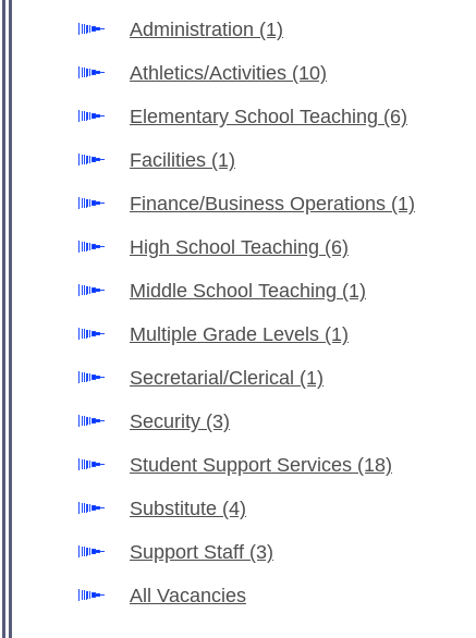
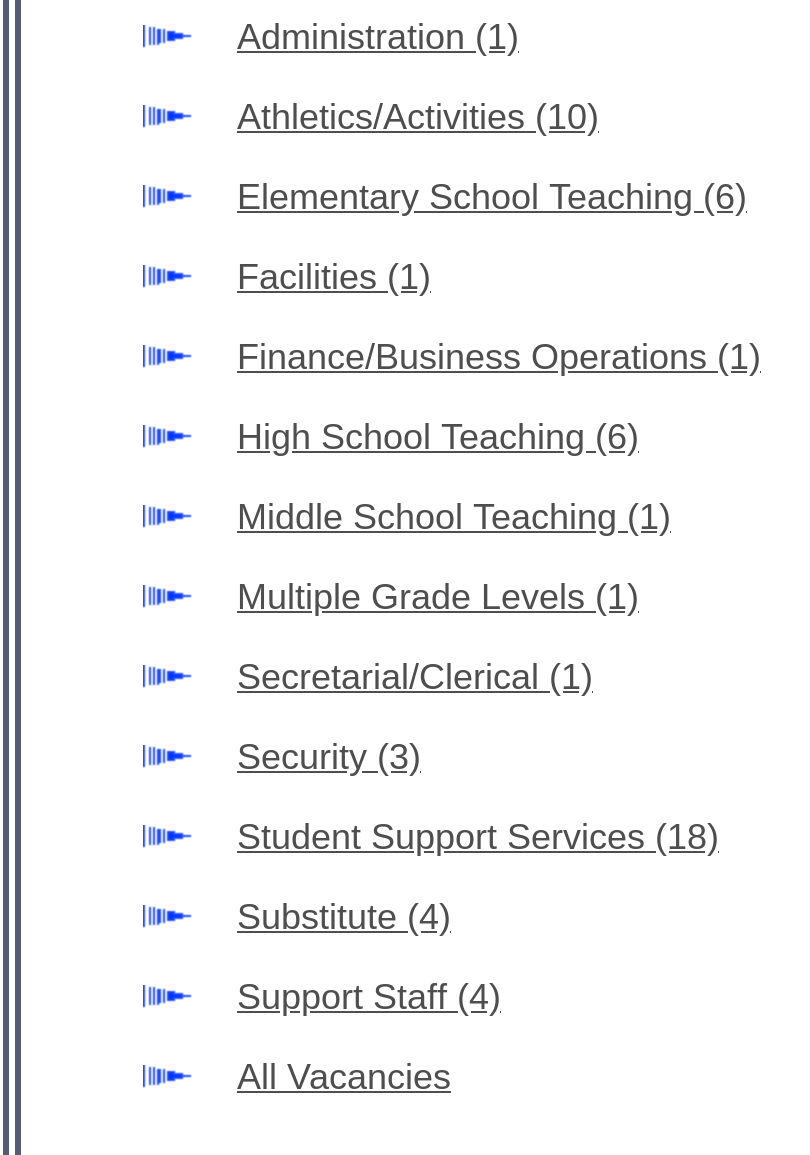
[130,541,273,563] Support Staff (3) -> [237,977,501,1017] Support Staff (4)

